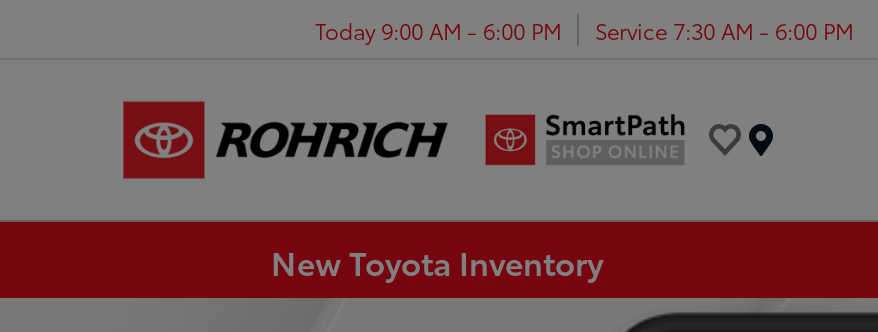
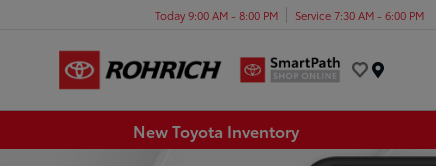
[315,13,853,45] Today 9:00 AM - 6:00 PM Service 7:30 AM - 6:00 PM -> [155,6,424,22] Today 9:00 AM - 8:00 PM Service 7:30 AM - 6:00 PM

